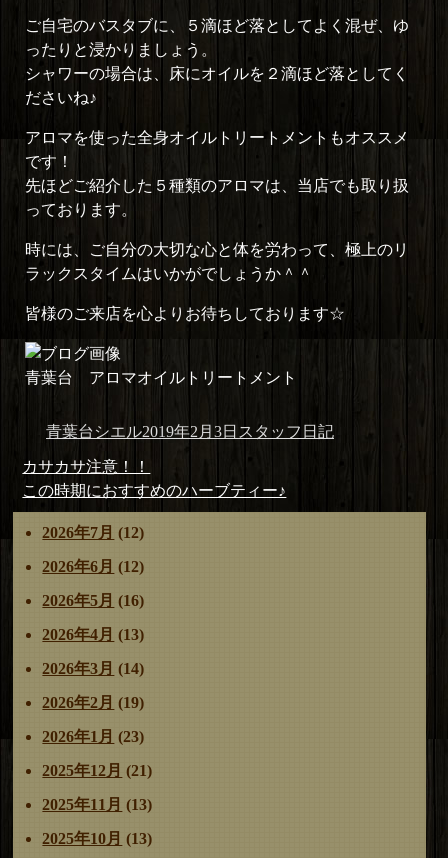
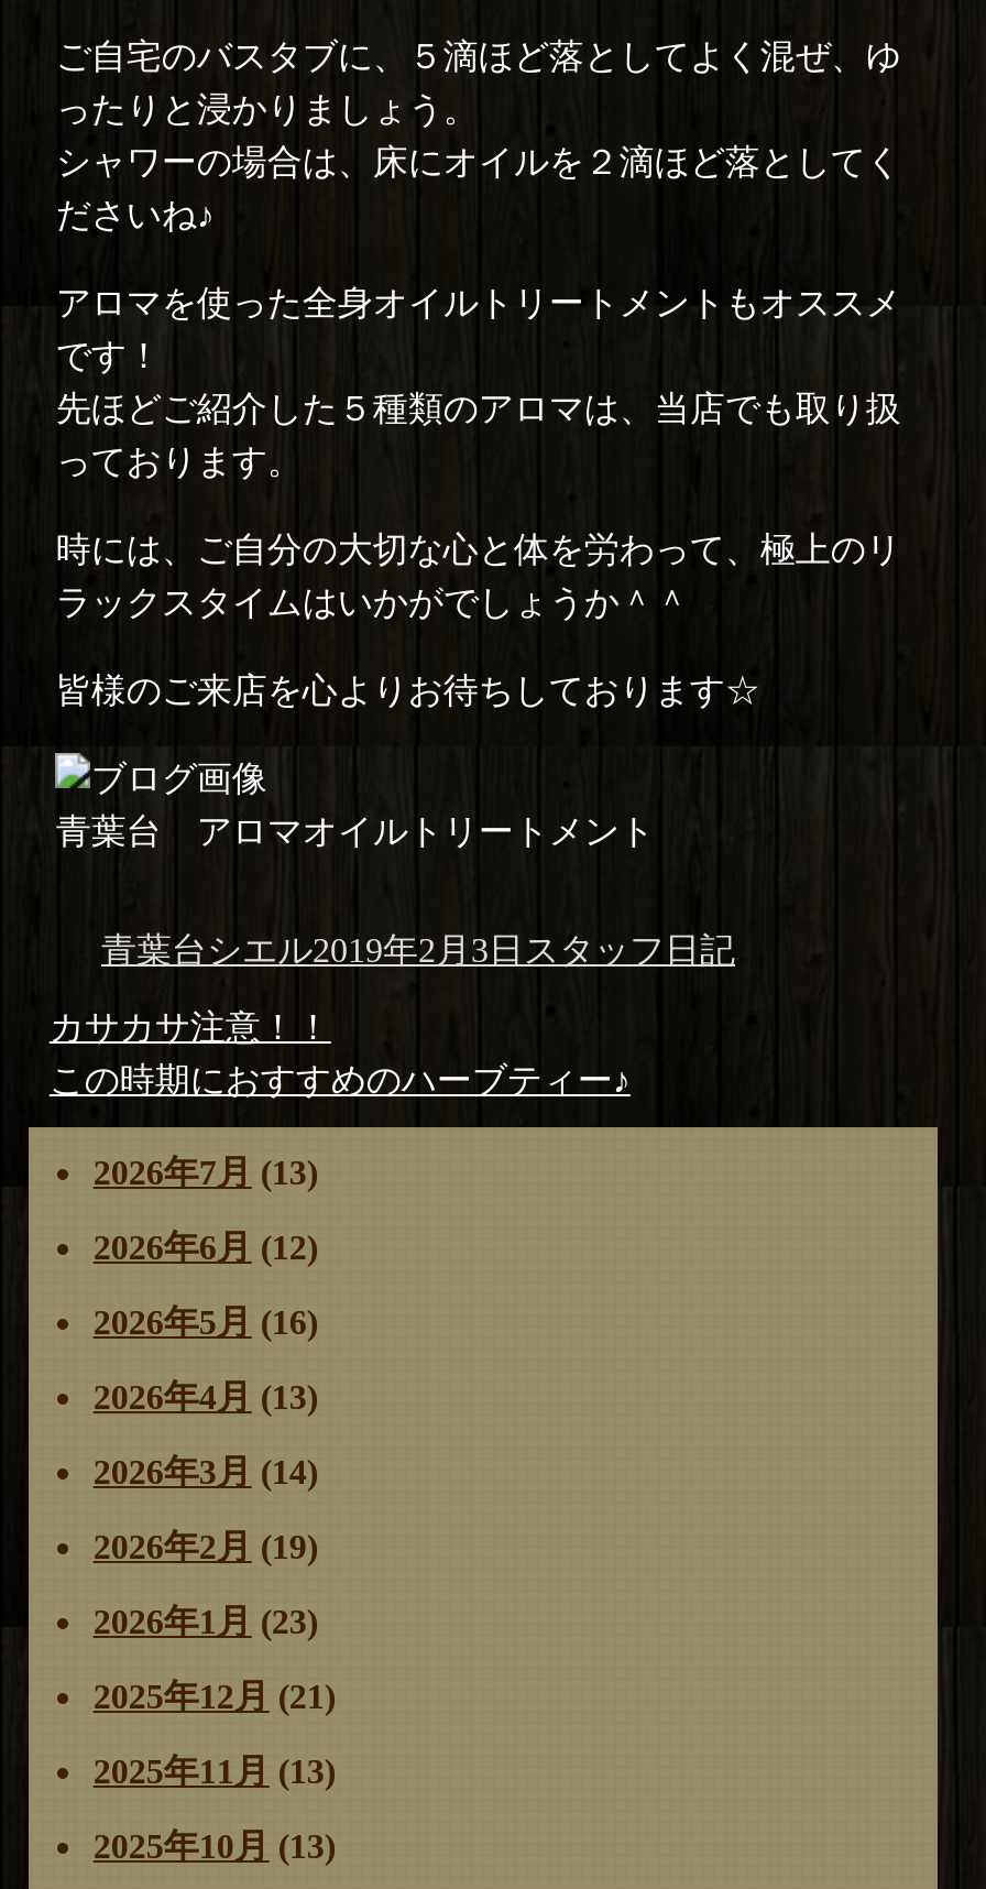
[42,524,144,541] 2026年7月(12) -> [93,1154,318,1192] 2026年7月(13)

